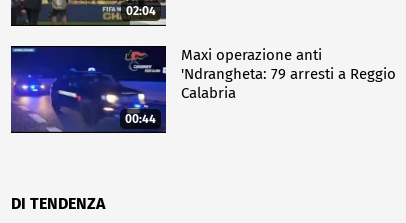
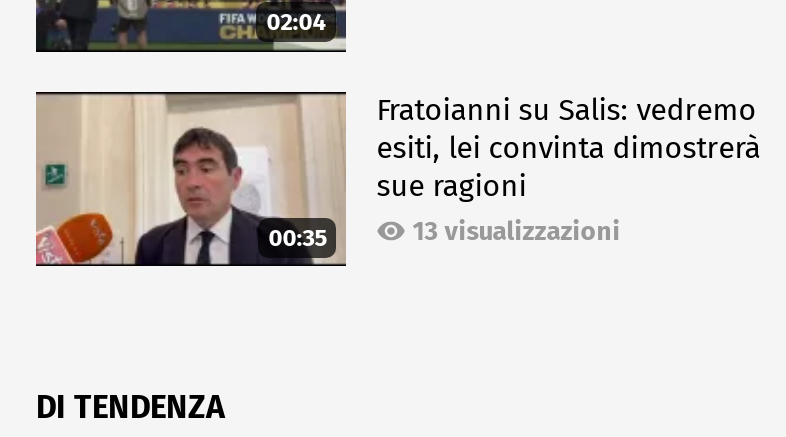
[10,46,167,133] [image] | 00:44 -> [34,92,348,266] [image] | 00:35
[181,46,396,102] Maxi operazione anti | 'Ndrangheta: 79 arresti a Reggio | Calabria -> [376,93,760,247] Fratoianni su Salis: vedremo | esiti, lei convinta dimostrerà | sue ragioni | 13 visualizzazioni

